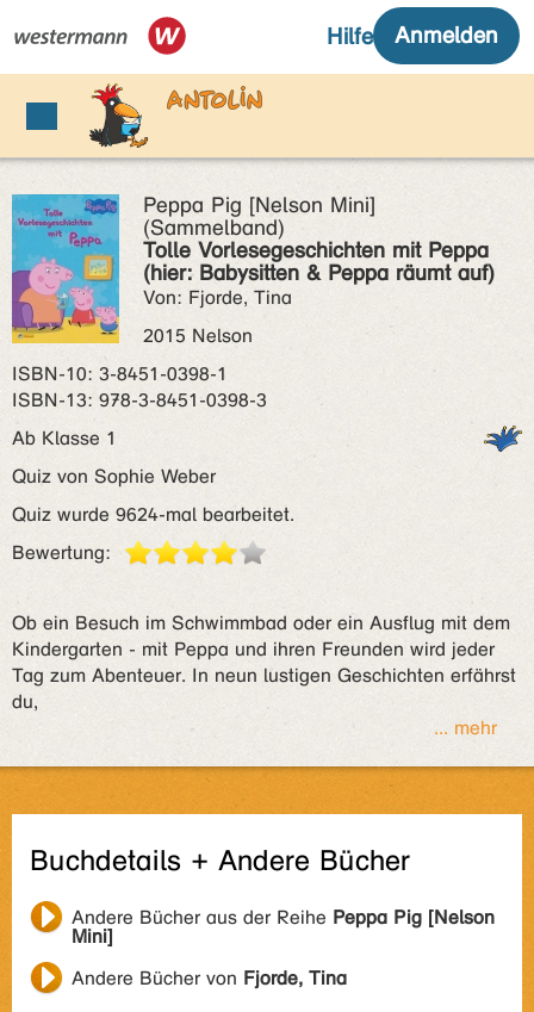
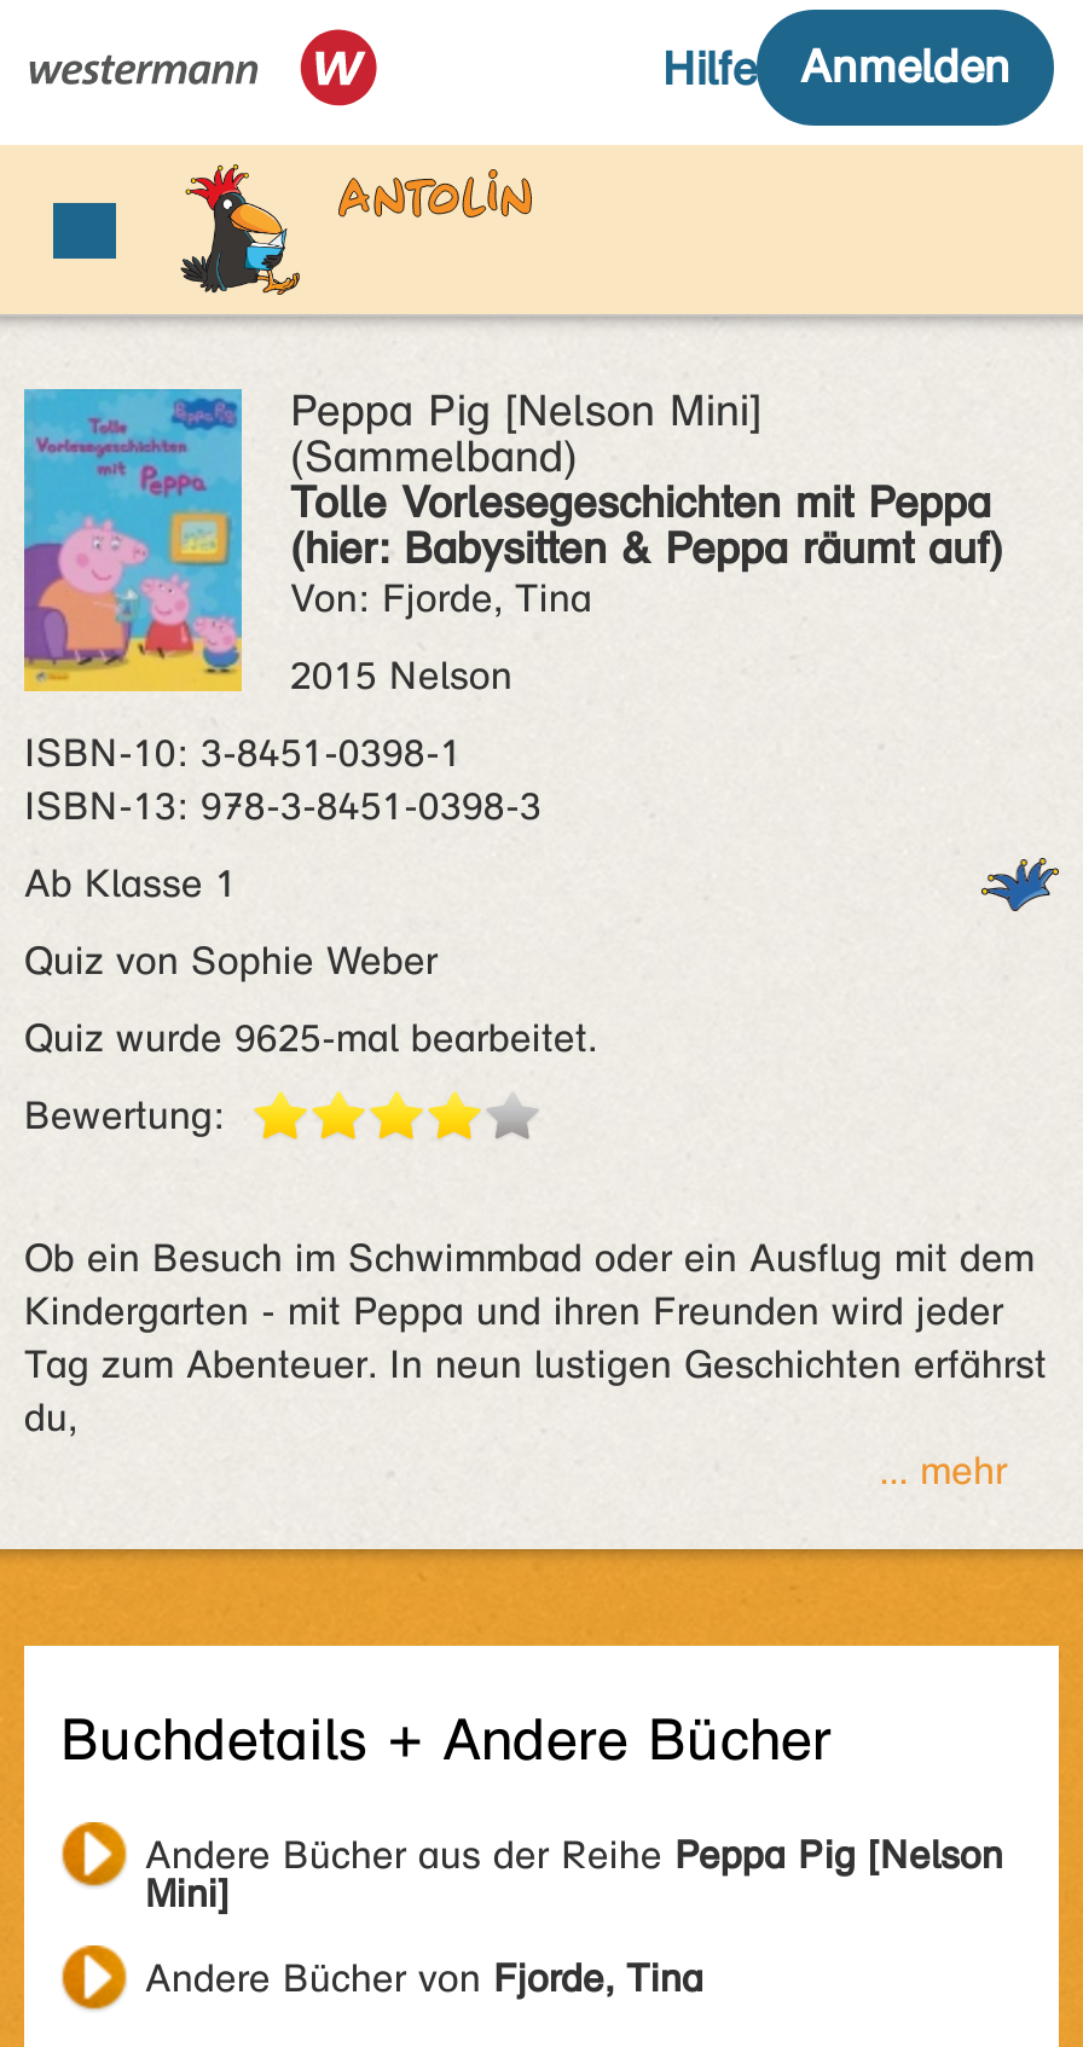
[12,503,294,526] Quiz wurde 9624-mal bearbeitet. -> [24,1015,597,1061] Quiz wurde 9625-mal bearbeitet.

